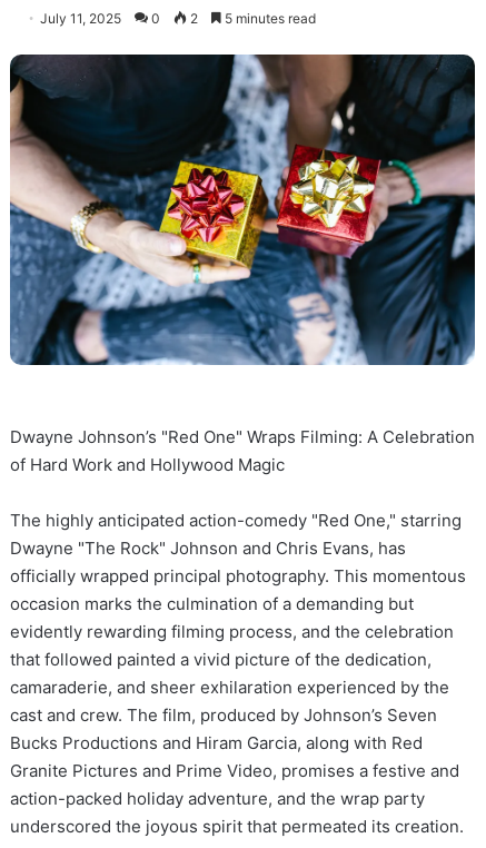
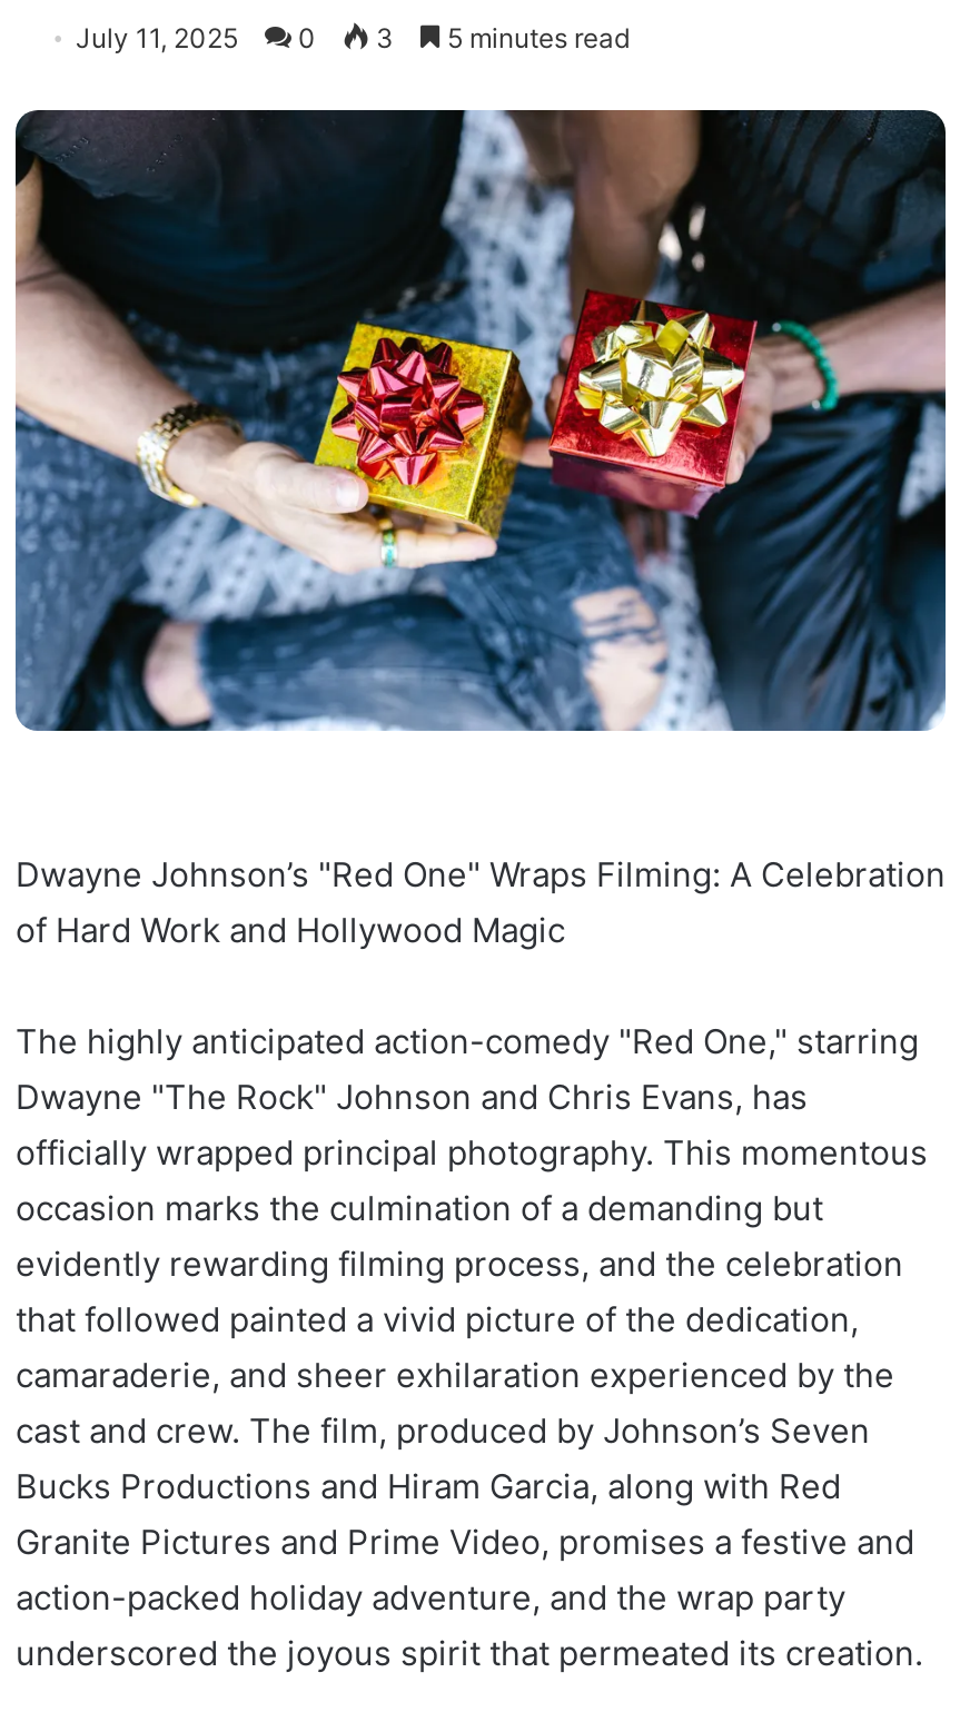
[40,10,316,26] July 11, 2025 0 2 5 minutes read -> [76,20,630,54] July 11, 2025 0 3 5 minutes read

